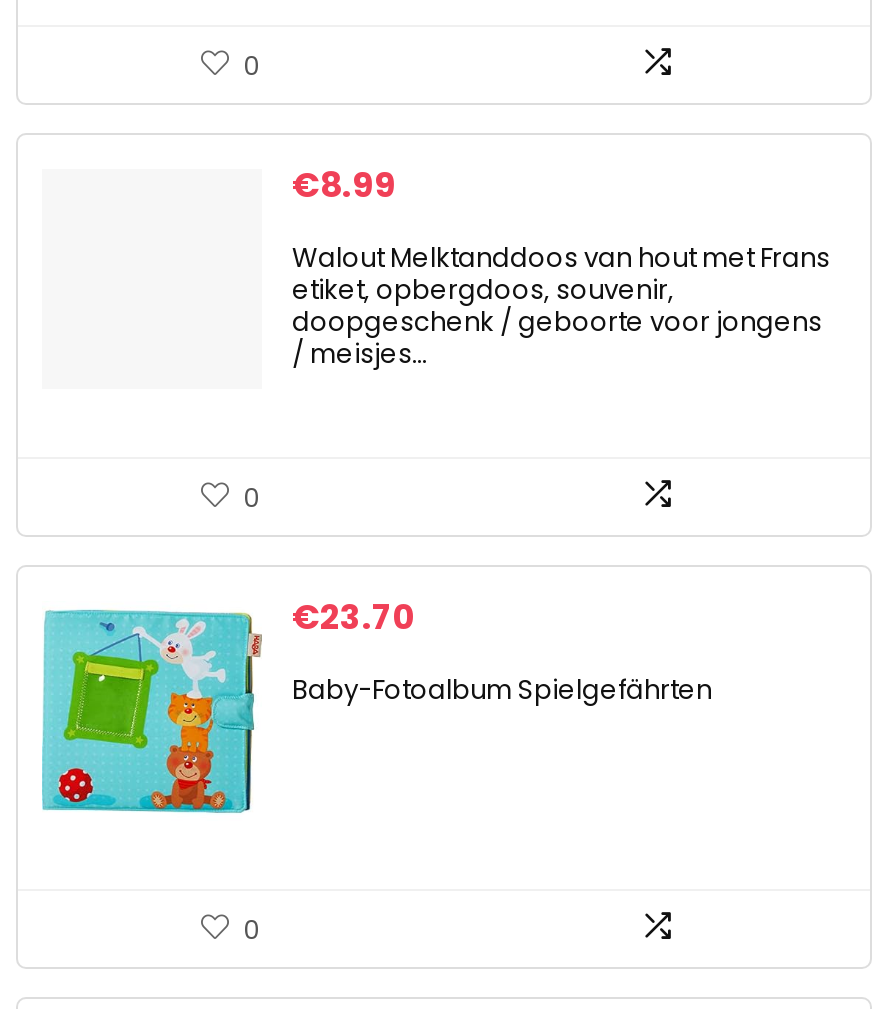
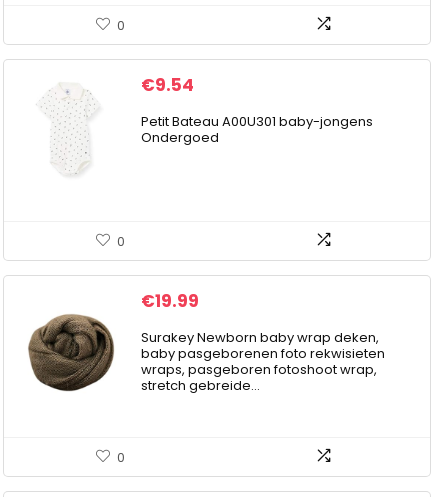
[292,160,396,208] €8.99 -> [141,73,194,97] €9.54
[292,238,830,372] Walout Melktanddoos van hout met Frans | etiket, opbergdoos, souvenir, | doopgeschenk / geboorte voor jongens | / meisjes… -> [141,112,373,147] Petit Bateau A00U301 baby-jongens | Ondergoed
[40,592,416,815] [image] | €23.70 -> [16,289,199,399] [image] | €19.99
[292,670,712,708] Baby-Fotoalbum Spielgefährten -> [141,328,385,395] Surakey Newborn baby wrap deken, | baby pasgeborenen foto rekwisieten | wraps, pasgeboren fotoshoot wrap, | stretch gebreide…

